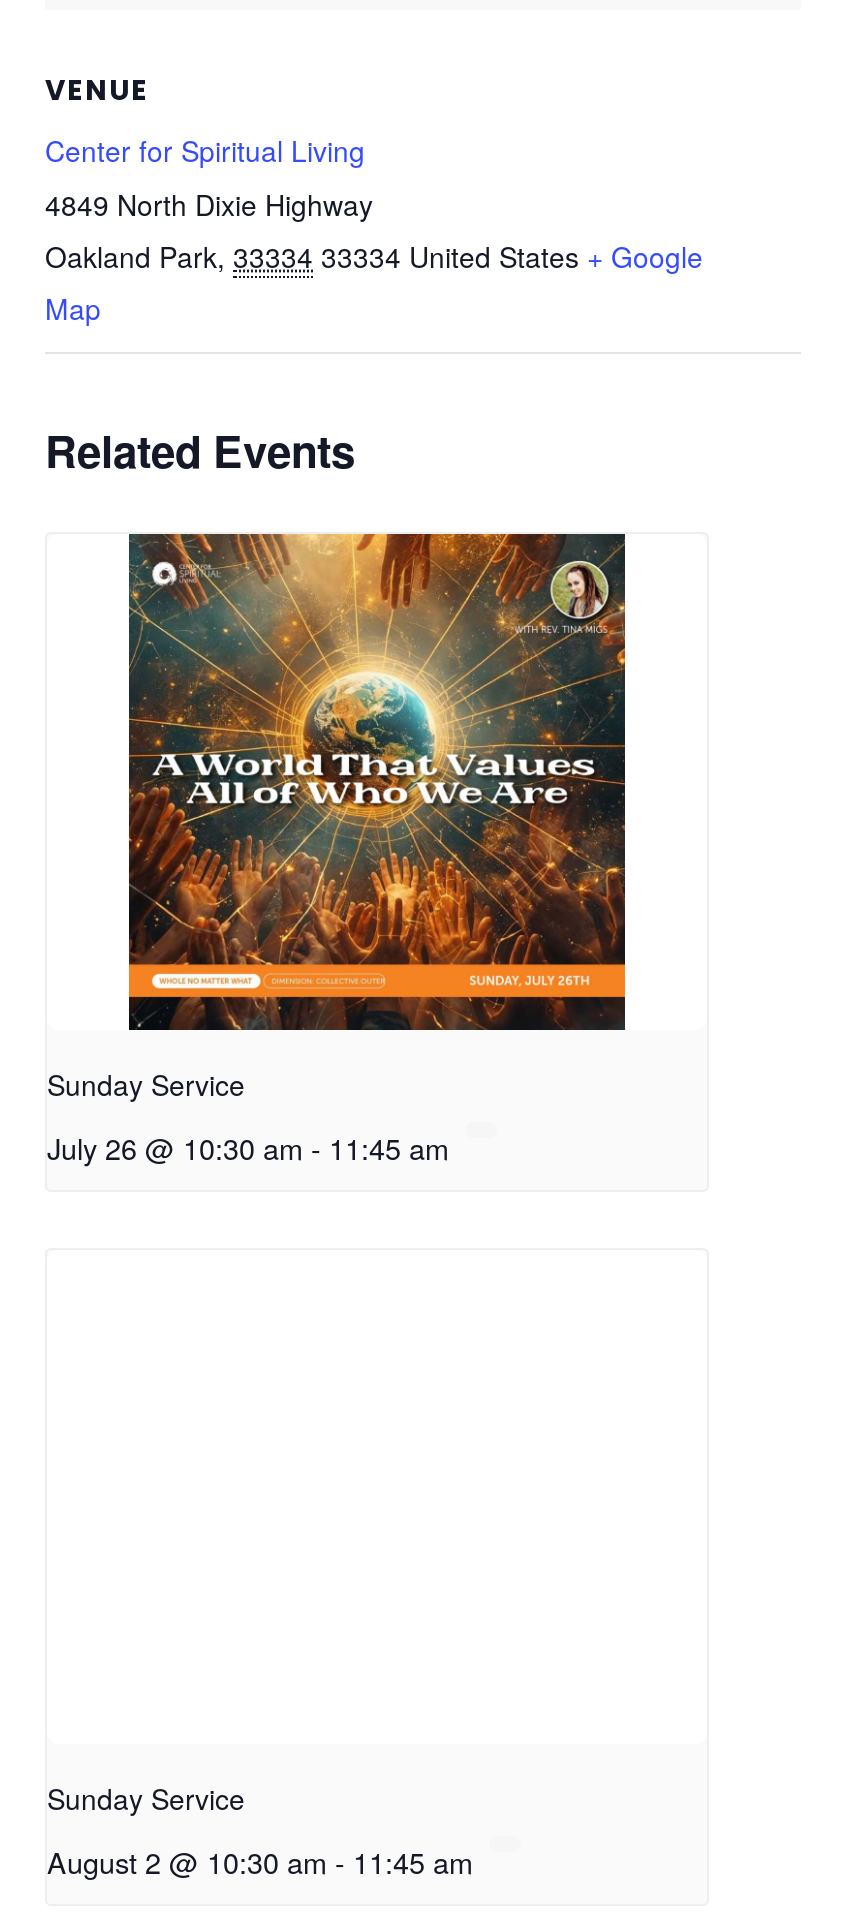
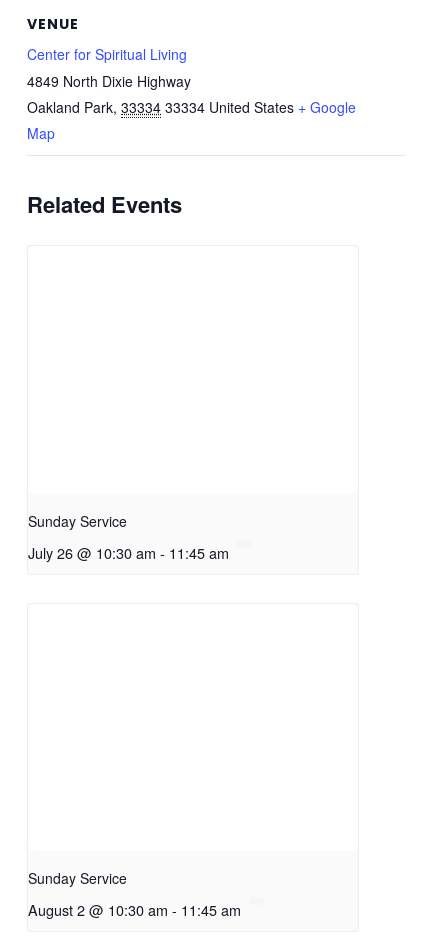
[127,532,627,1032] [image] -> none

